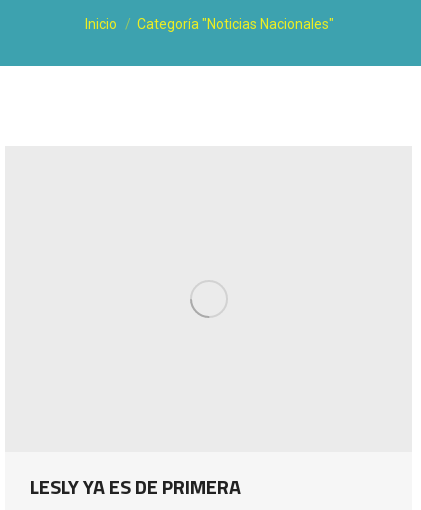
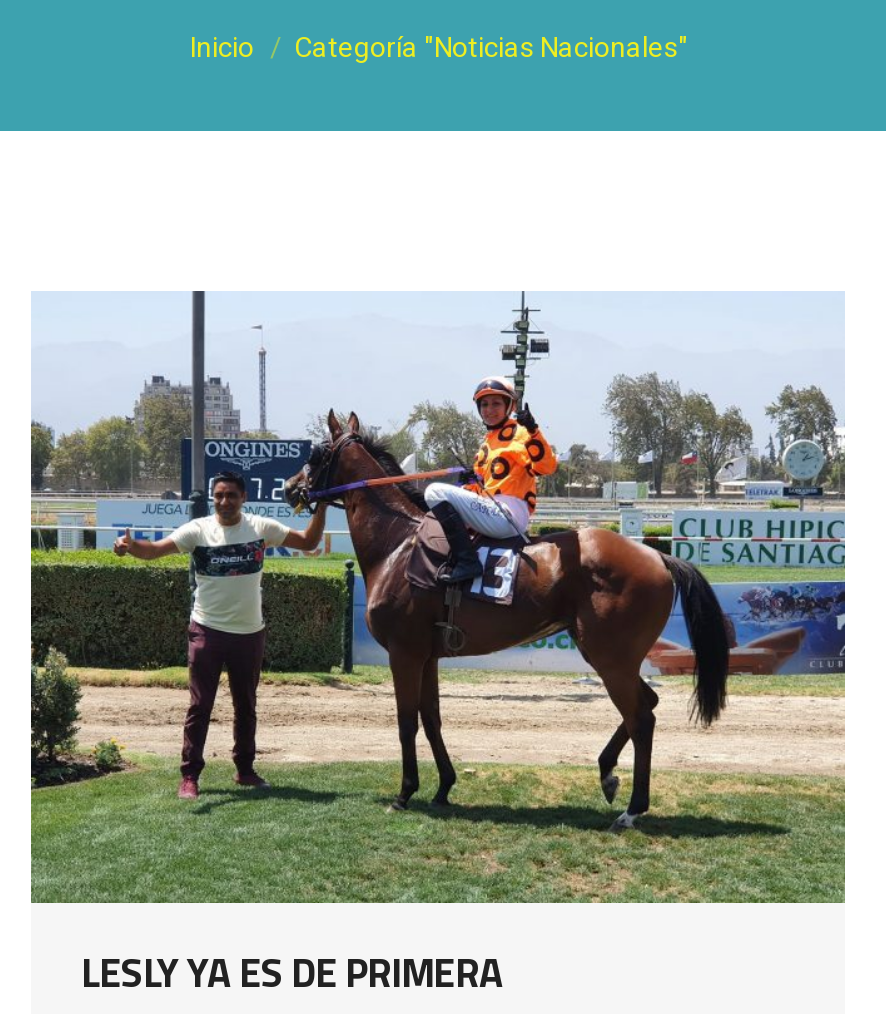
none -> [29,289,847,905] [image]

